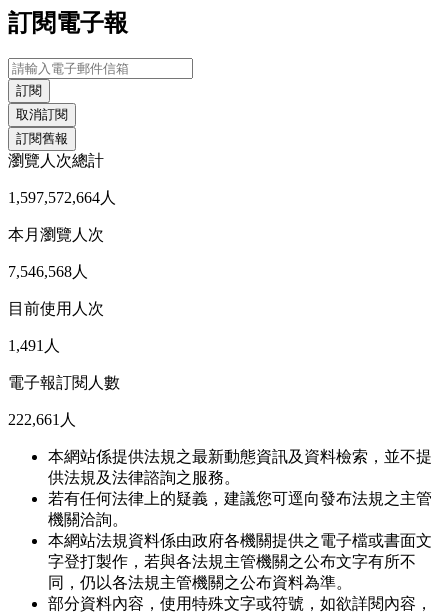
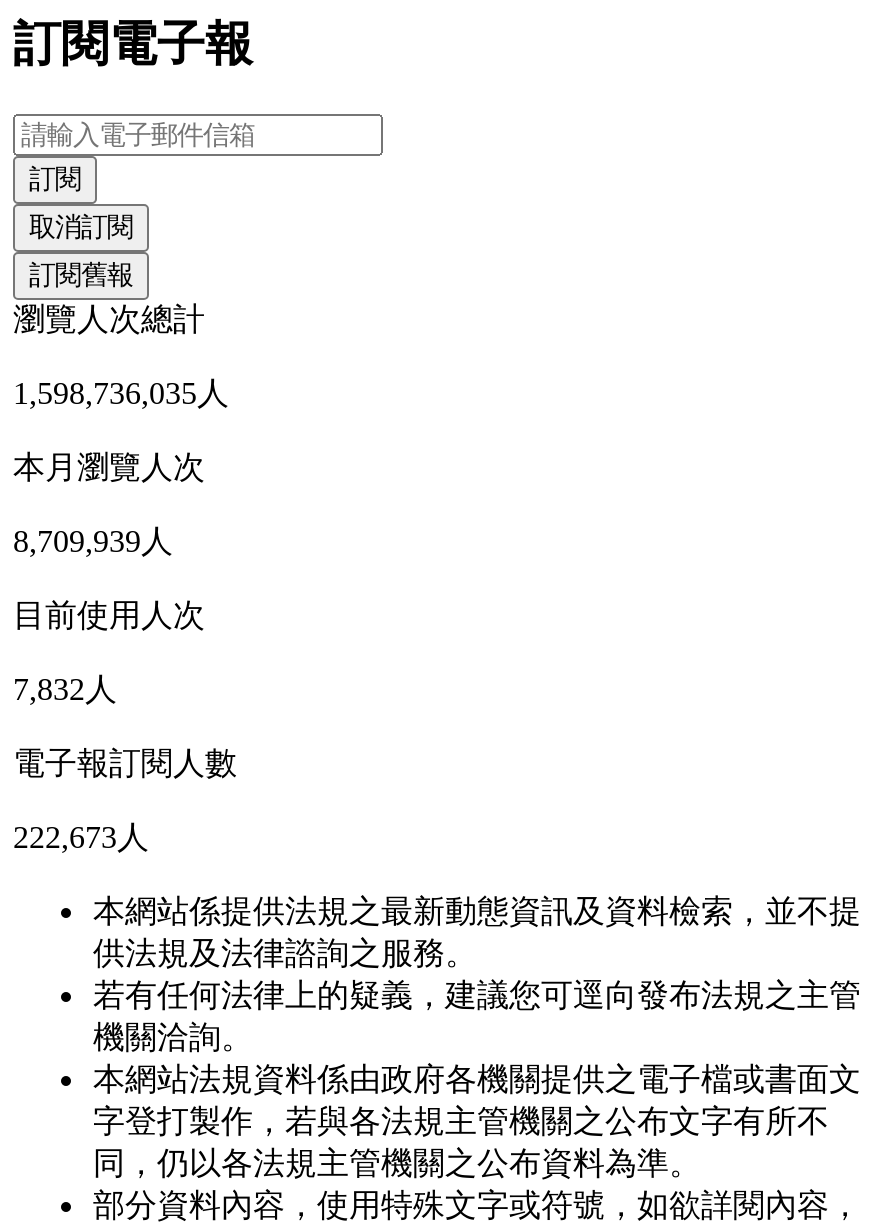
[8,189,116,206] 1,597,572,664人 -> [13,377,229,411] 1,598,736,035人
[8,263,88,280] 7,546,568人 -> [13,525,173,559] 8,709,939人
[8,337,60,354] 1,491人 -> [13,673,117,707] 7,832人
[8,411,76,428] 222,661人 -> [13,821,149,855] 222,673人

